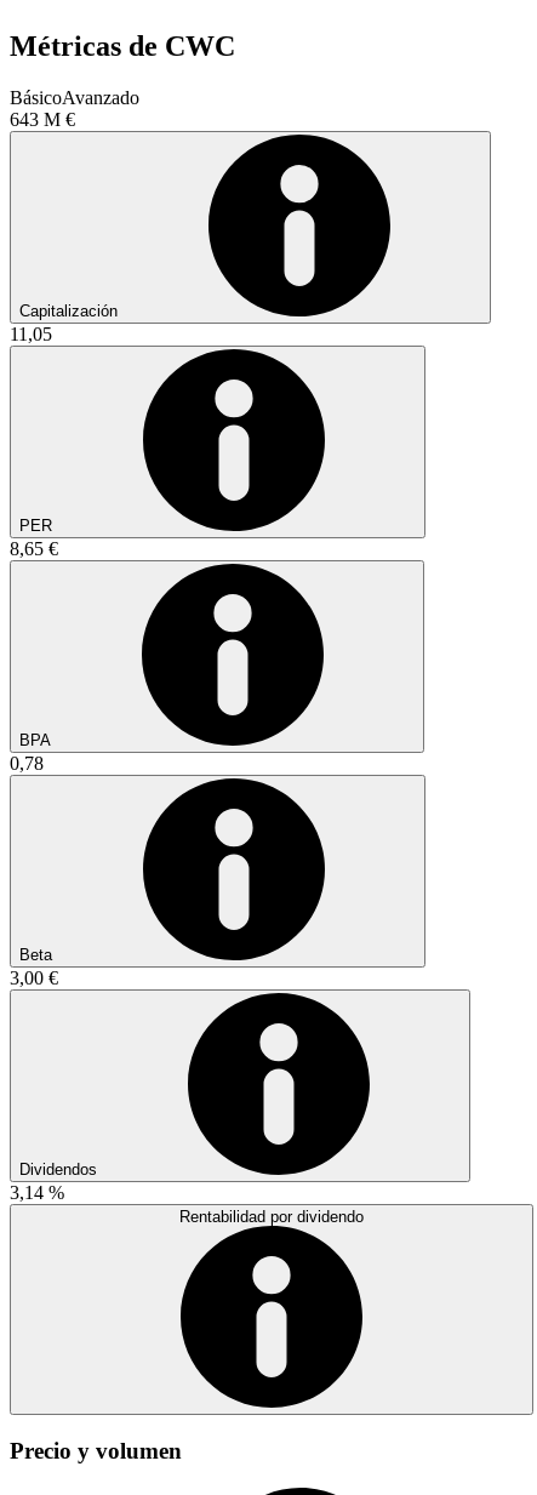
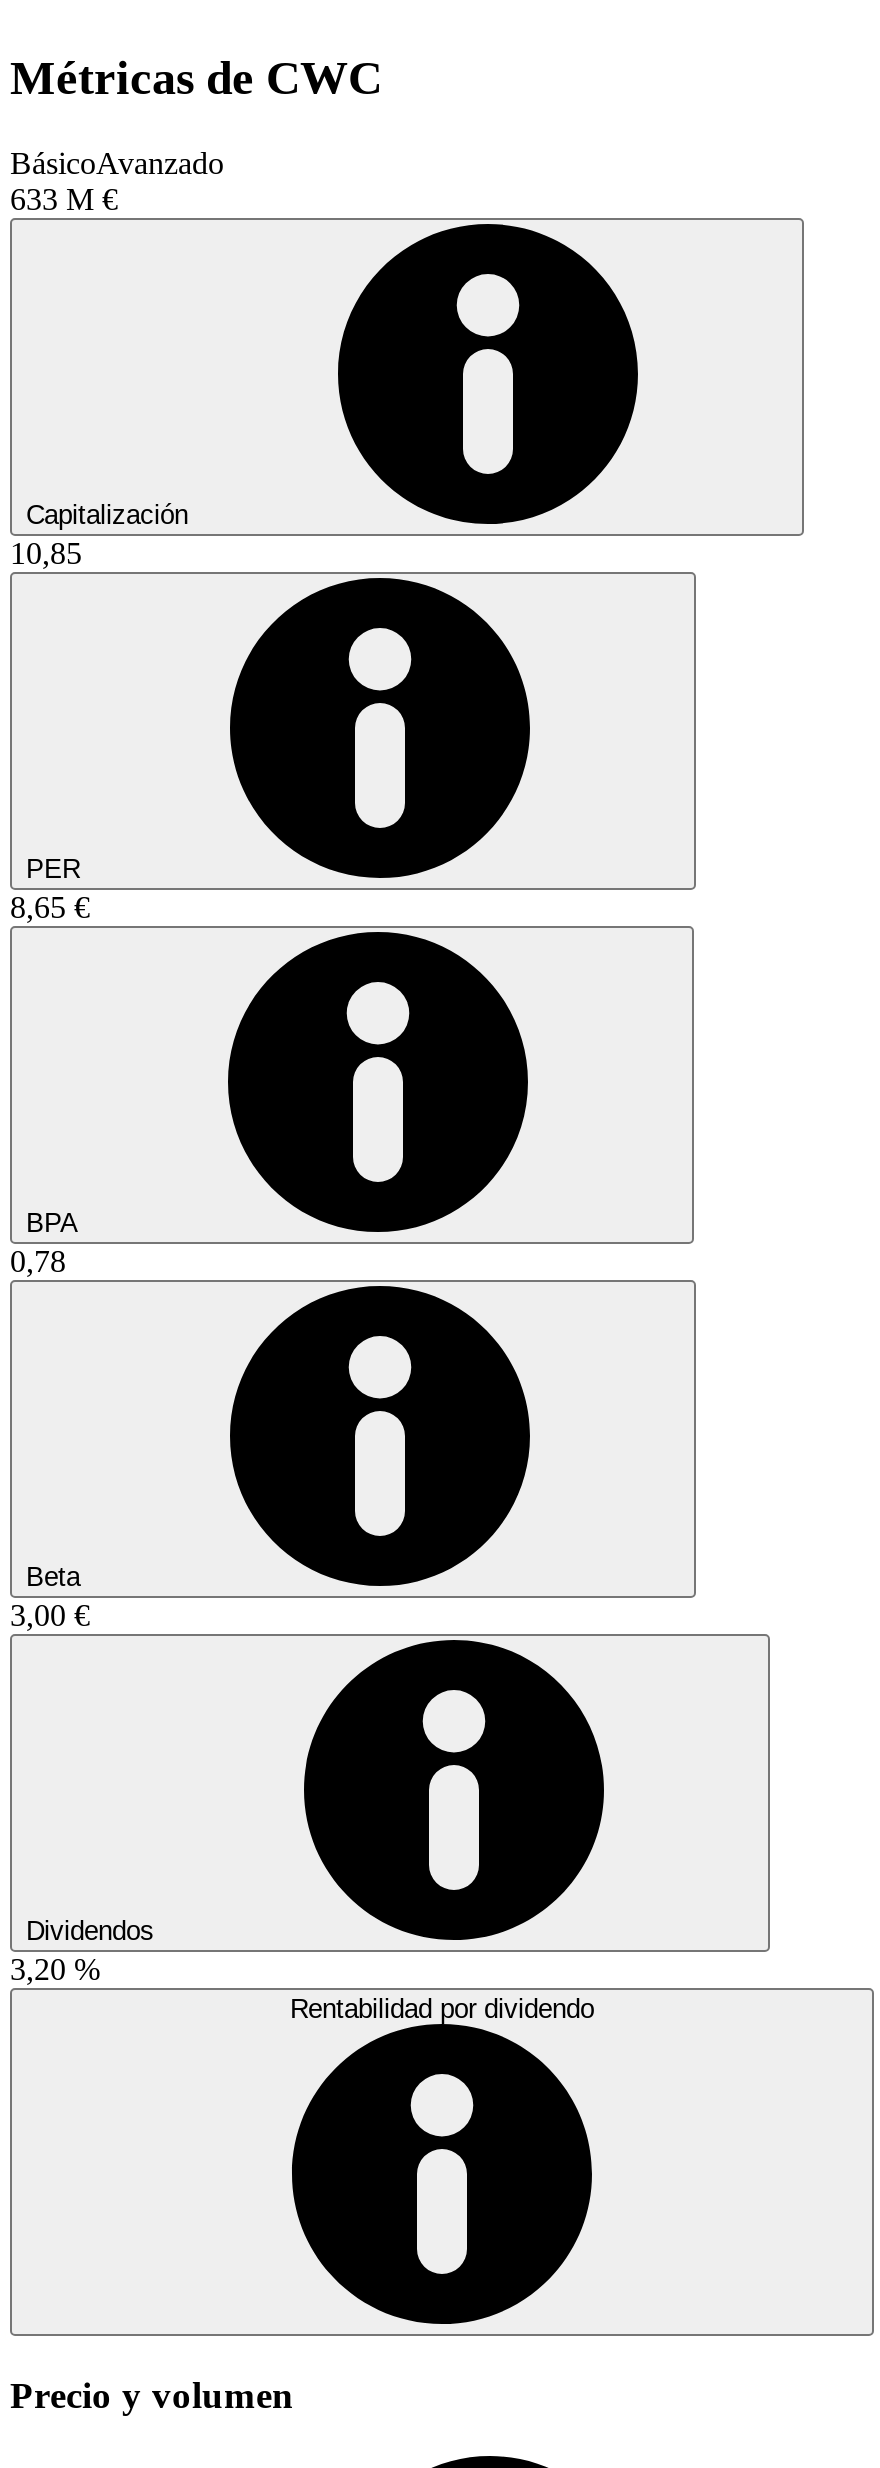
[10,109,75,130] 643 M € -> [10,182,118,216] 633 M €
[10,324,52,345] 11,05 -> [10,536,82,570] 10,85
[10,1182,64,1203] 3,14 % -> [10,1952,100,1986] 3,20 %

